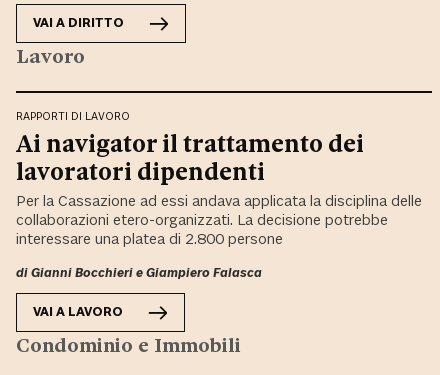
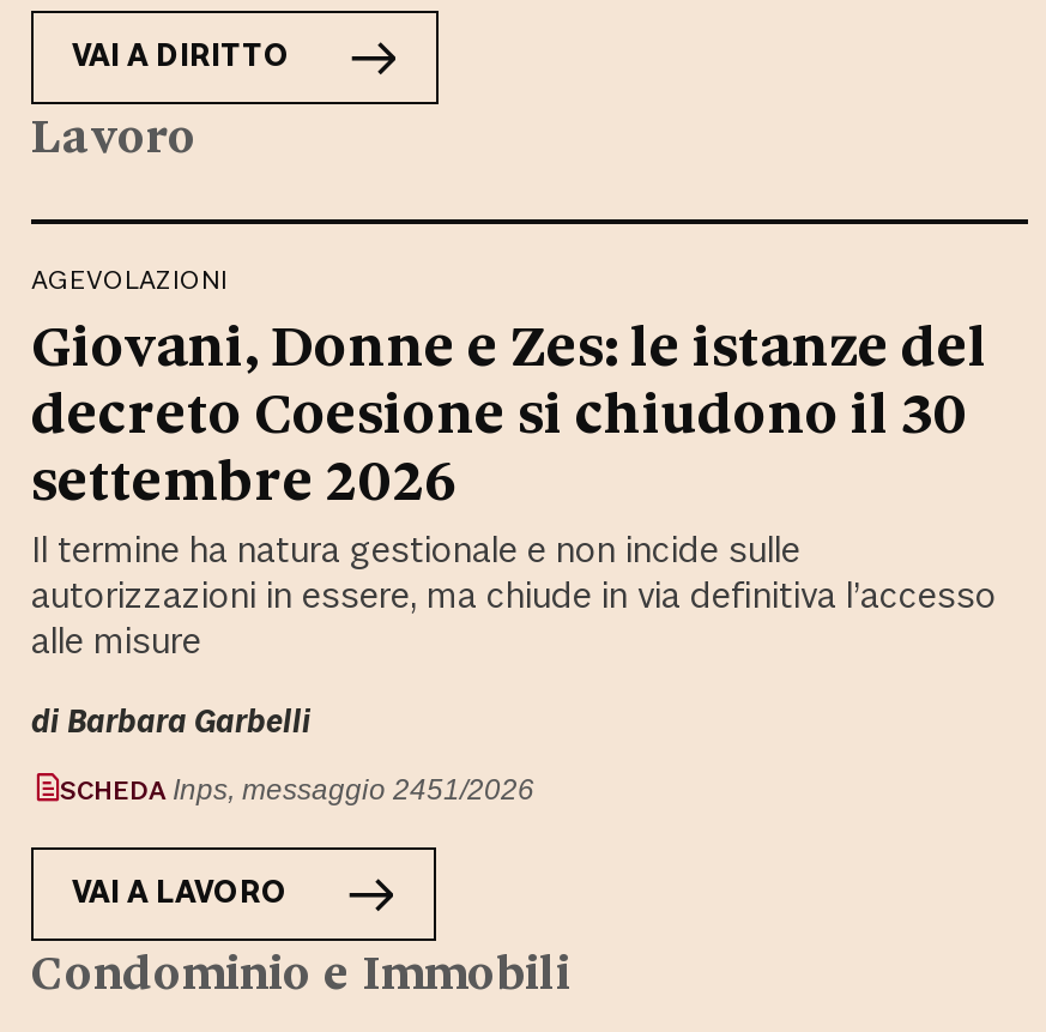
[16,109,422,281] RAPPORTI DI LAVORO | Ai navigator il trattamento dei | lavoratori dipendenti | Per la Cassazione ad essi andava applicata la disciplina delle | collaborazioni etero-organizzati. La decisione potrebbe | interessare una platea di 2.800 persone | di Gianni Bocchieri e Giampiero Falasca -> [31,262,997,810] AGEVOLAZIONI | Giovani, Donne e Zes: le istanze del | decreto Coesione si chiudono il 30 | settembre 2026 | Il termine ha natura gestionale e non incide sulle | autorizzazioni in essere, ma chiude in via definitiva l’accesso | alle misure | di Barbara Garbelli | SCHEDA Inps, messaggio 2451/2026

